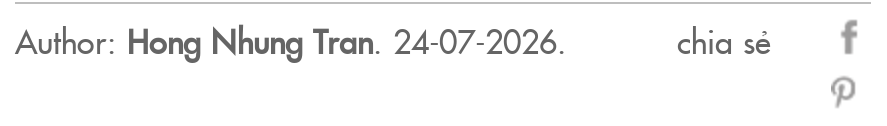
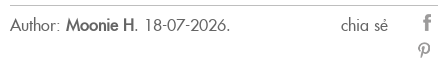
[15,18,567,62] Author: Hong Nhung Tran. 24-07-2026. -> [10,13,231,35] Author: Moonie H. 18-07-2026.

